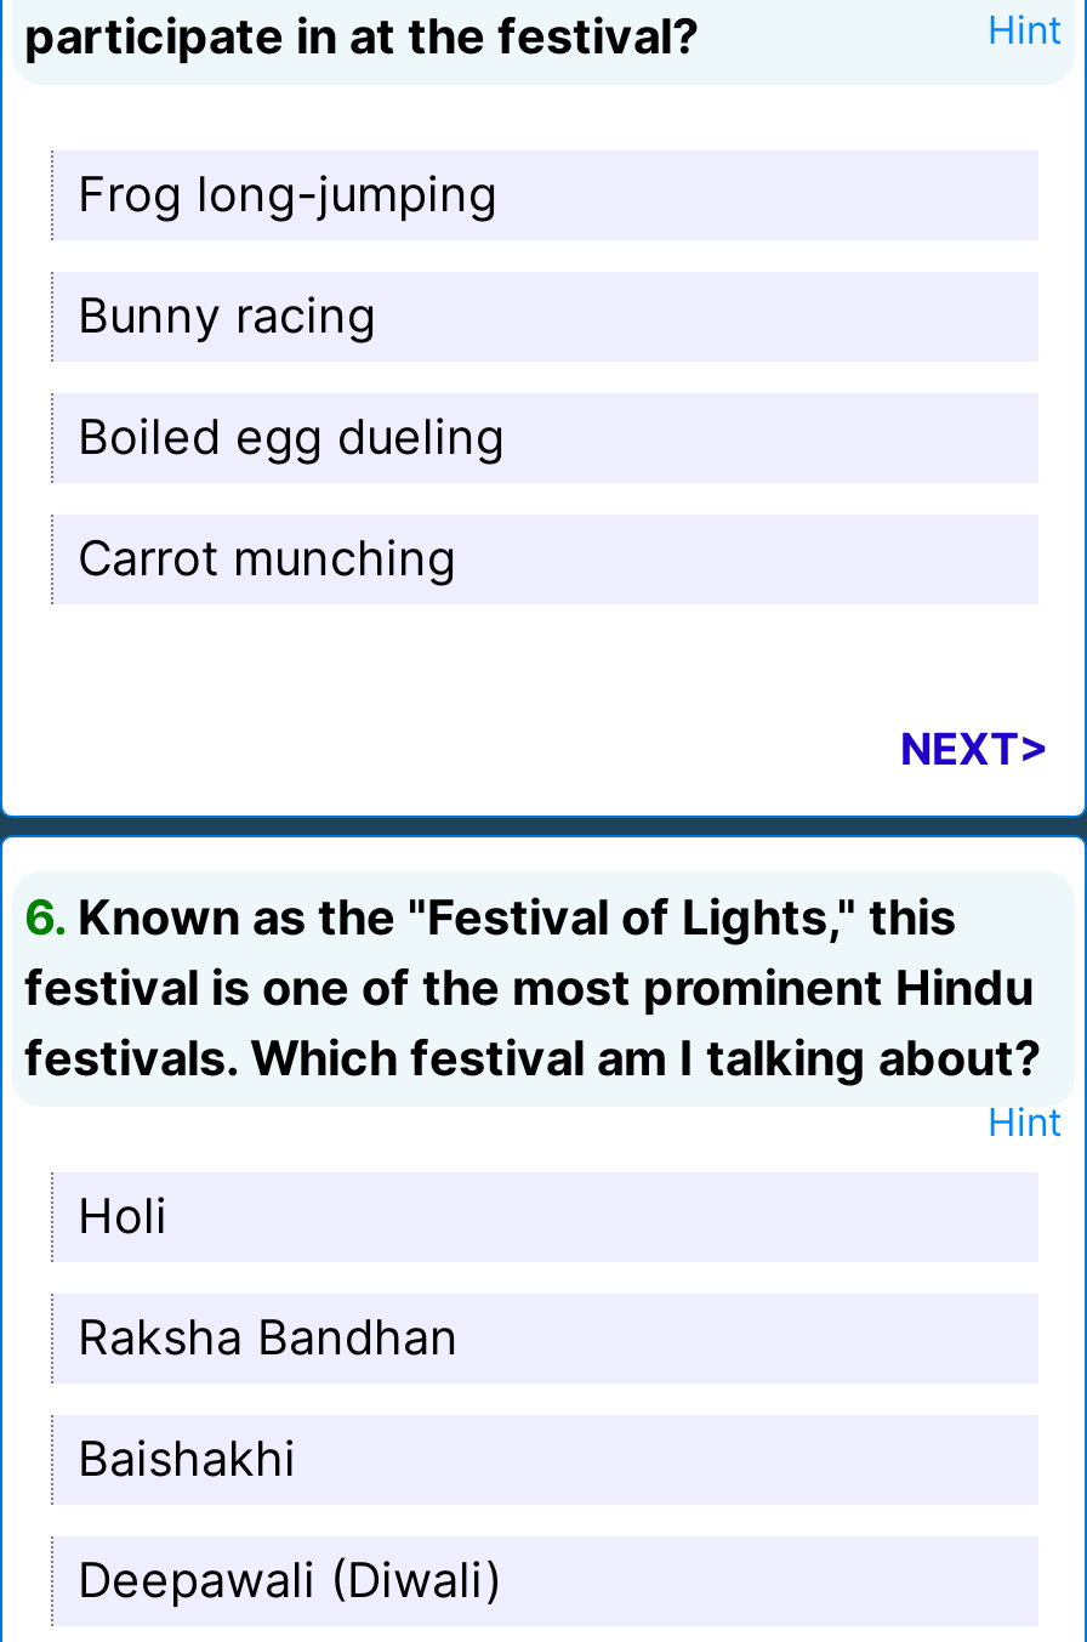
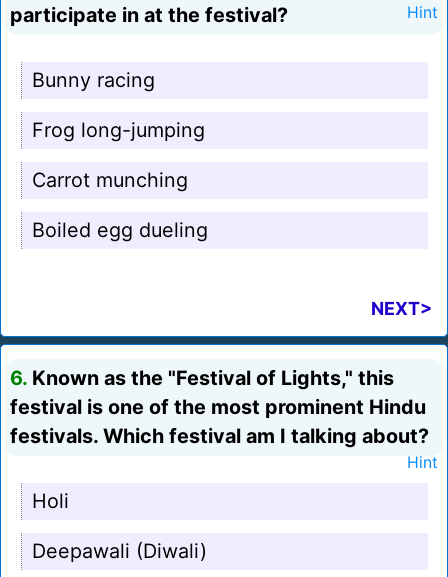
moved [78,165,497,223] -> [32,118,205,142]: Frog long-jumping
moved [78,408,505,466] -> [32,218,208,242]: Boiled egg dueling
[78,1308,459,1488] Raksha Bandhan | Baishakhi -> none

